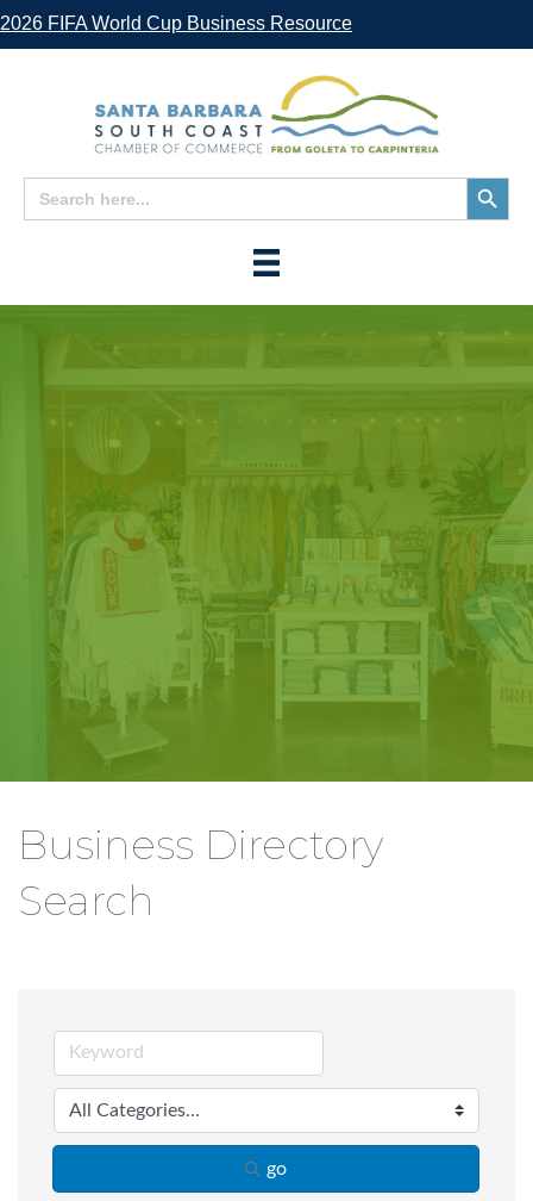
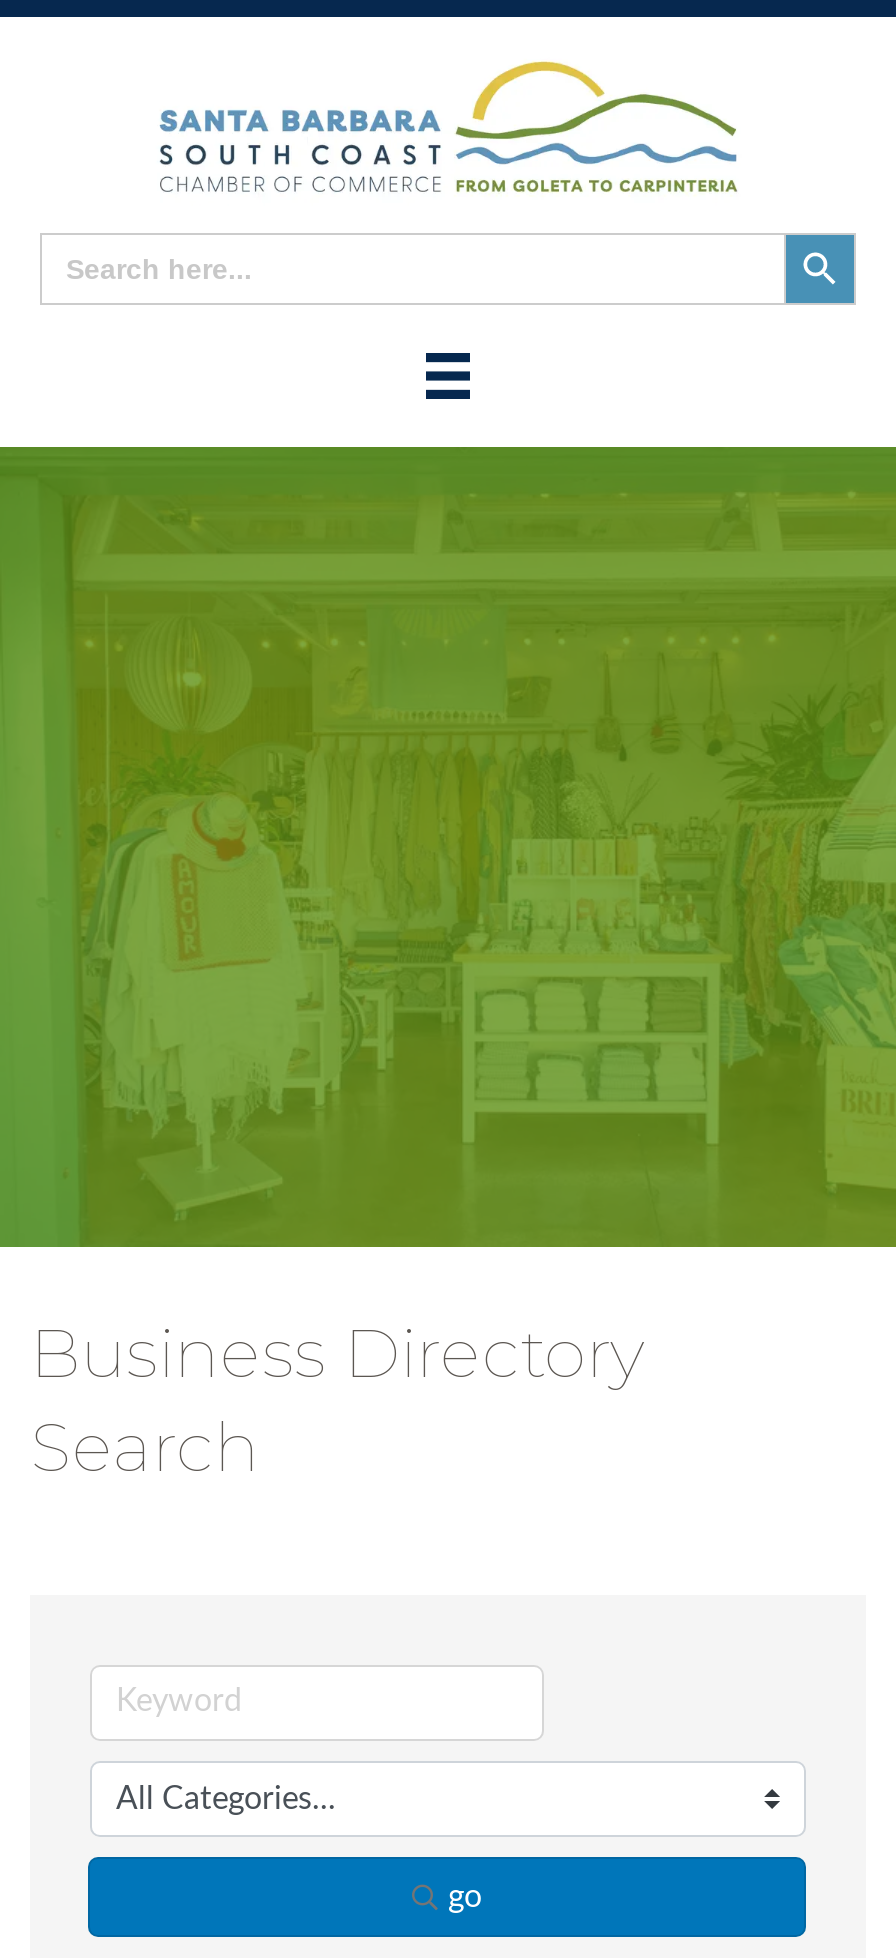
[0,13,352,33] 2026 FIFA World Cup Business Resource -> none

